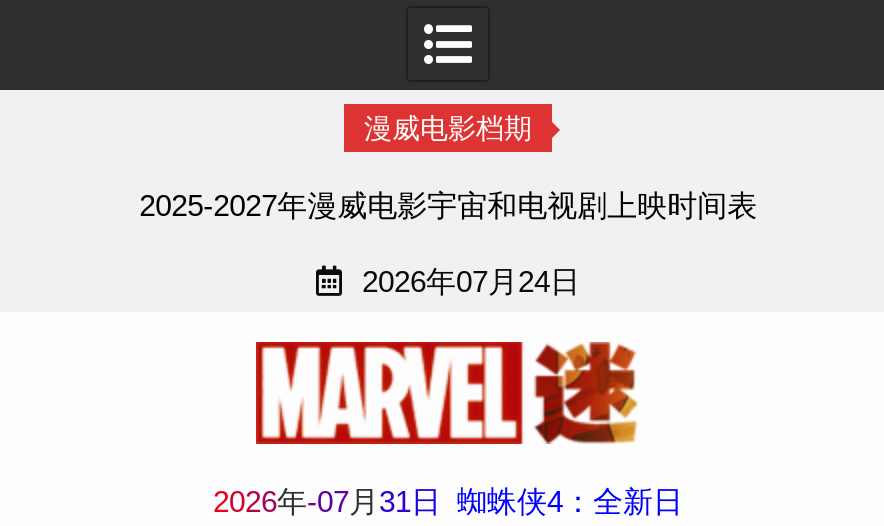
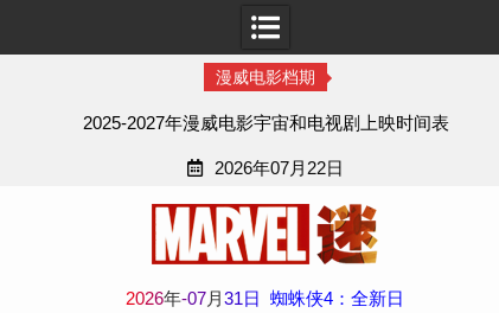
[362,264,580,298] 2026年07月24日 -> [215,158,344,178] 2026年07月22日

